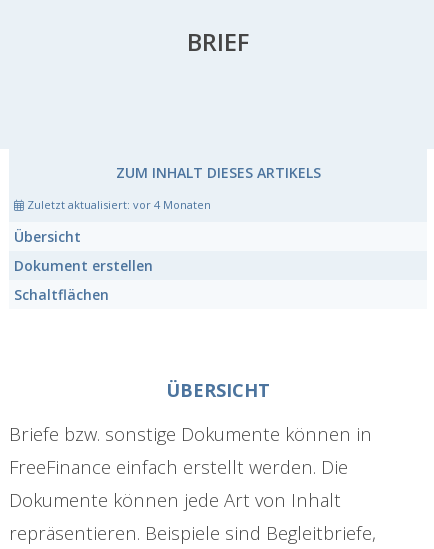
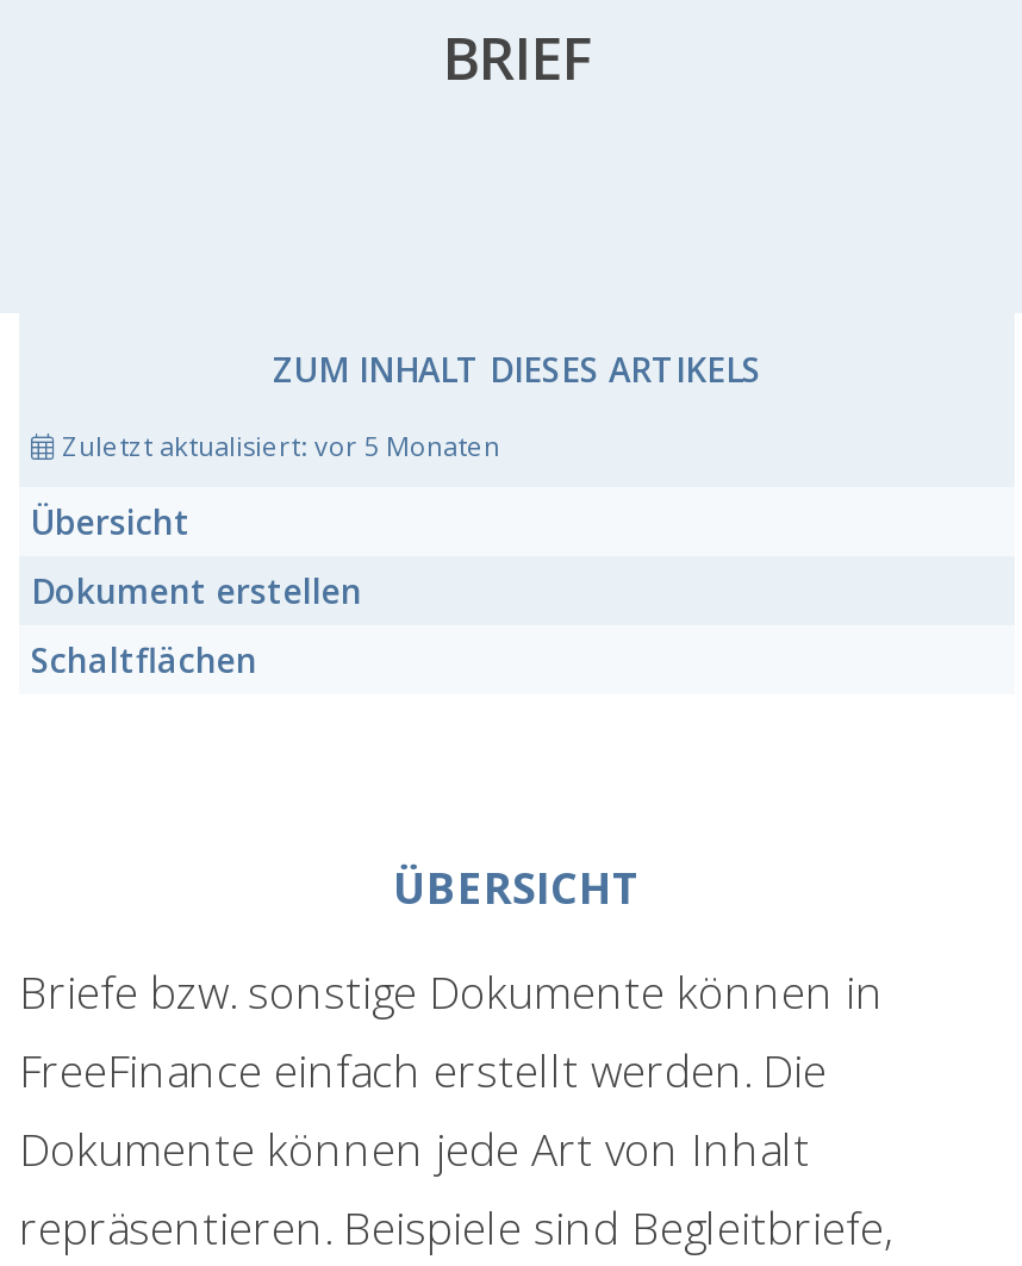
[24,197,211,212] Zuletzt aktualisiert: vor 4 Monaten -> [55,427,500,462] Zuletzt aktualisiert: vor 5 Monaten

